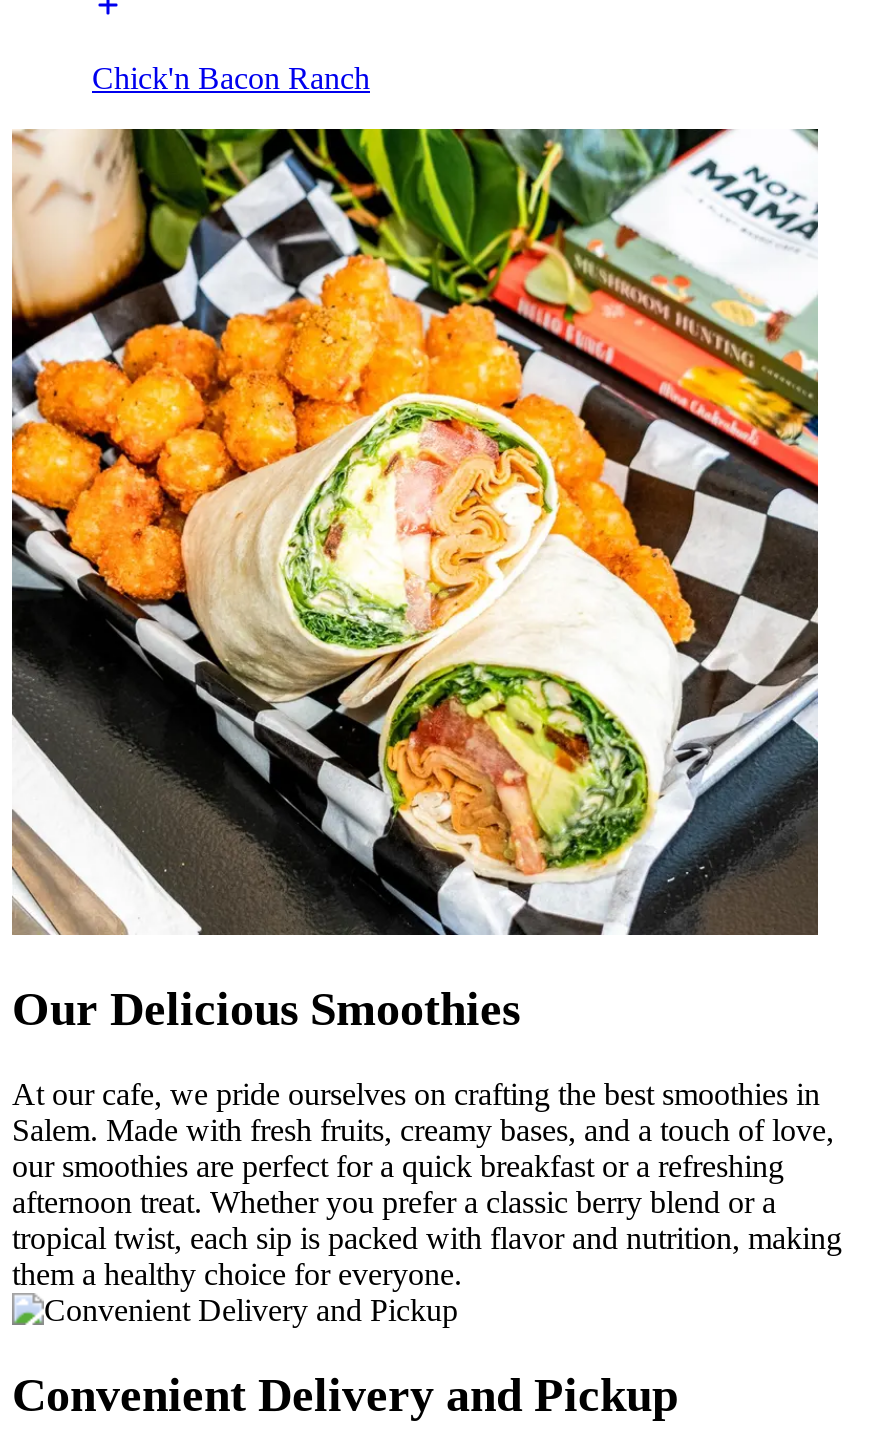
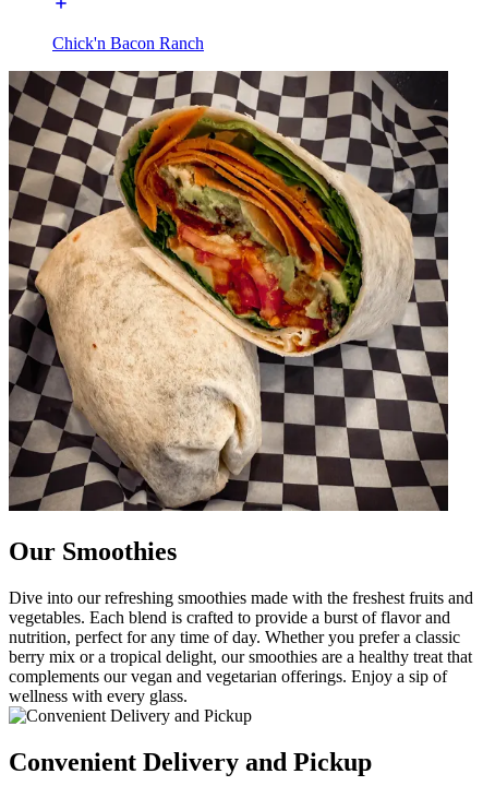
[10,127,820,1035] [image] | Our Delicious Smoothies -> [8,70,449,566] [image] | Our Smoothies
[12,1077,842,1291] At our cafe, we pride ourselves on crafting the best smoothies in | Salem. Made with fresh fruits, creamy bases, and a touch of love, | our smoothies are perfect for a quick breakfast or a refreshing | afternoon treat. Whether you prefer a classic berry blend or a | tropical twist, each sip is packed with flavor and nutrition, making | them a healthy choice for everyone. -> [9,588,473,705] Dive into our refreshing smoothies made with the freshest fruits and | vegetables. Each blend is crafted to provide a burst of flavor and | nutrition, perfect for any time of day. Whether you prefer a classic | berry mix or a tropical delight, our smoothies are a healthy treat that | complements our vegan and vegetarian offerings. Enjoy a sip of | wellness with every glass.

